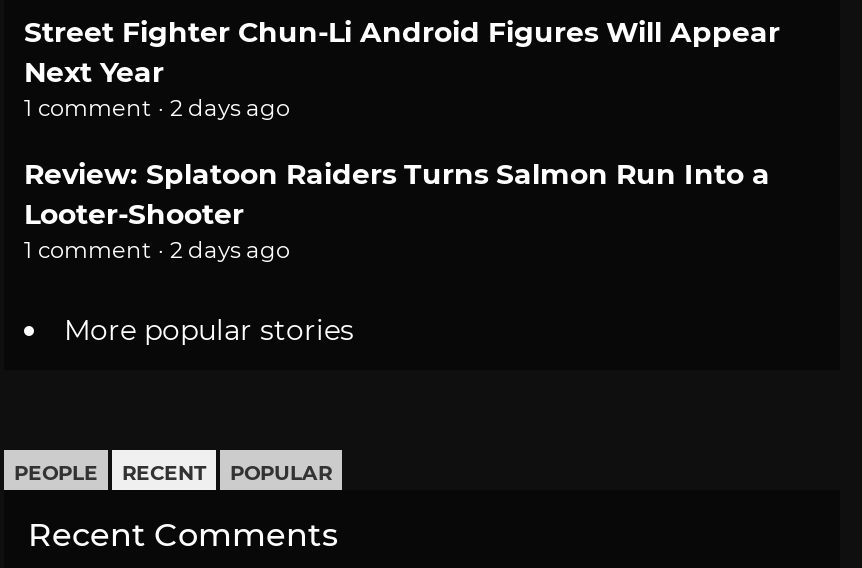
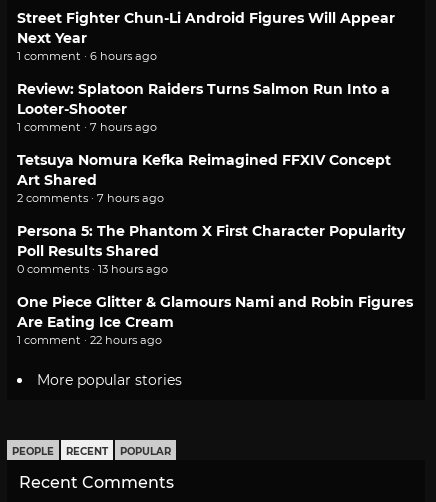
[24,94,290,122] 1 comment · 2 days ago -> [17,49,157,63] 1 comment · 6 hours ago
[24,236,290,264] 1 comment · 2 days ago -> [17,120,413,347] 1 comment · 7 hours ago | Tetsuya Nomura Kefka Reimagined FFXIV Concept | Art Shared | 2 comments · 7 hours ago | Persona 5: The Phantom X First Character Popularity | Poll Results Shared | 0 comments · 13 hours ago | One Piece Glitter & Glamours Nami and Robin Figures | Are Eating Ice Cream | 1 comment · 22 hours ago

